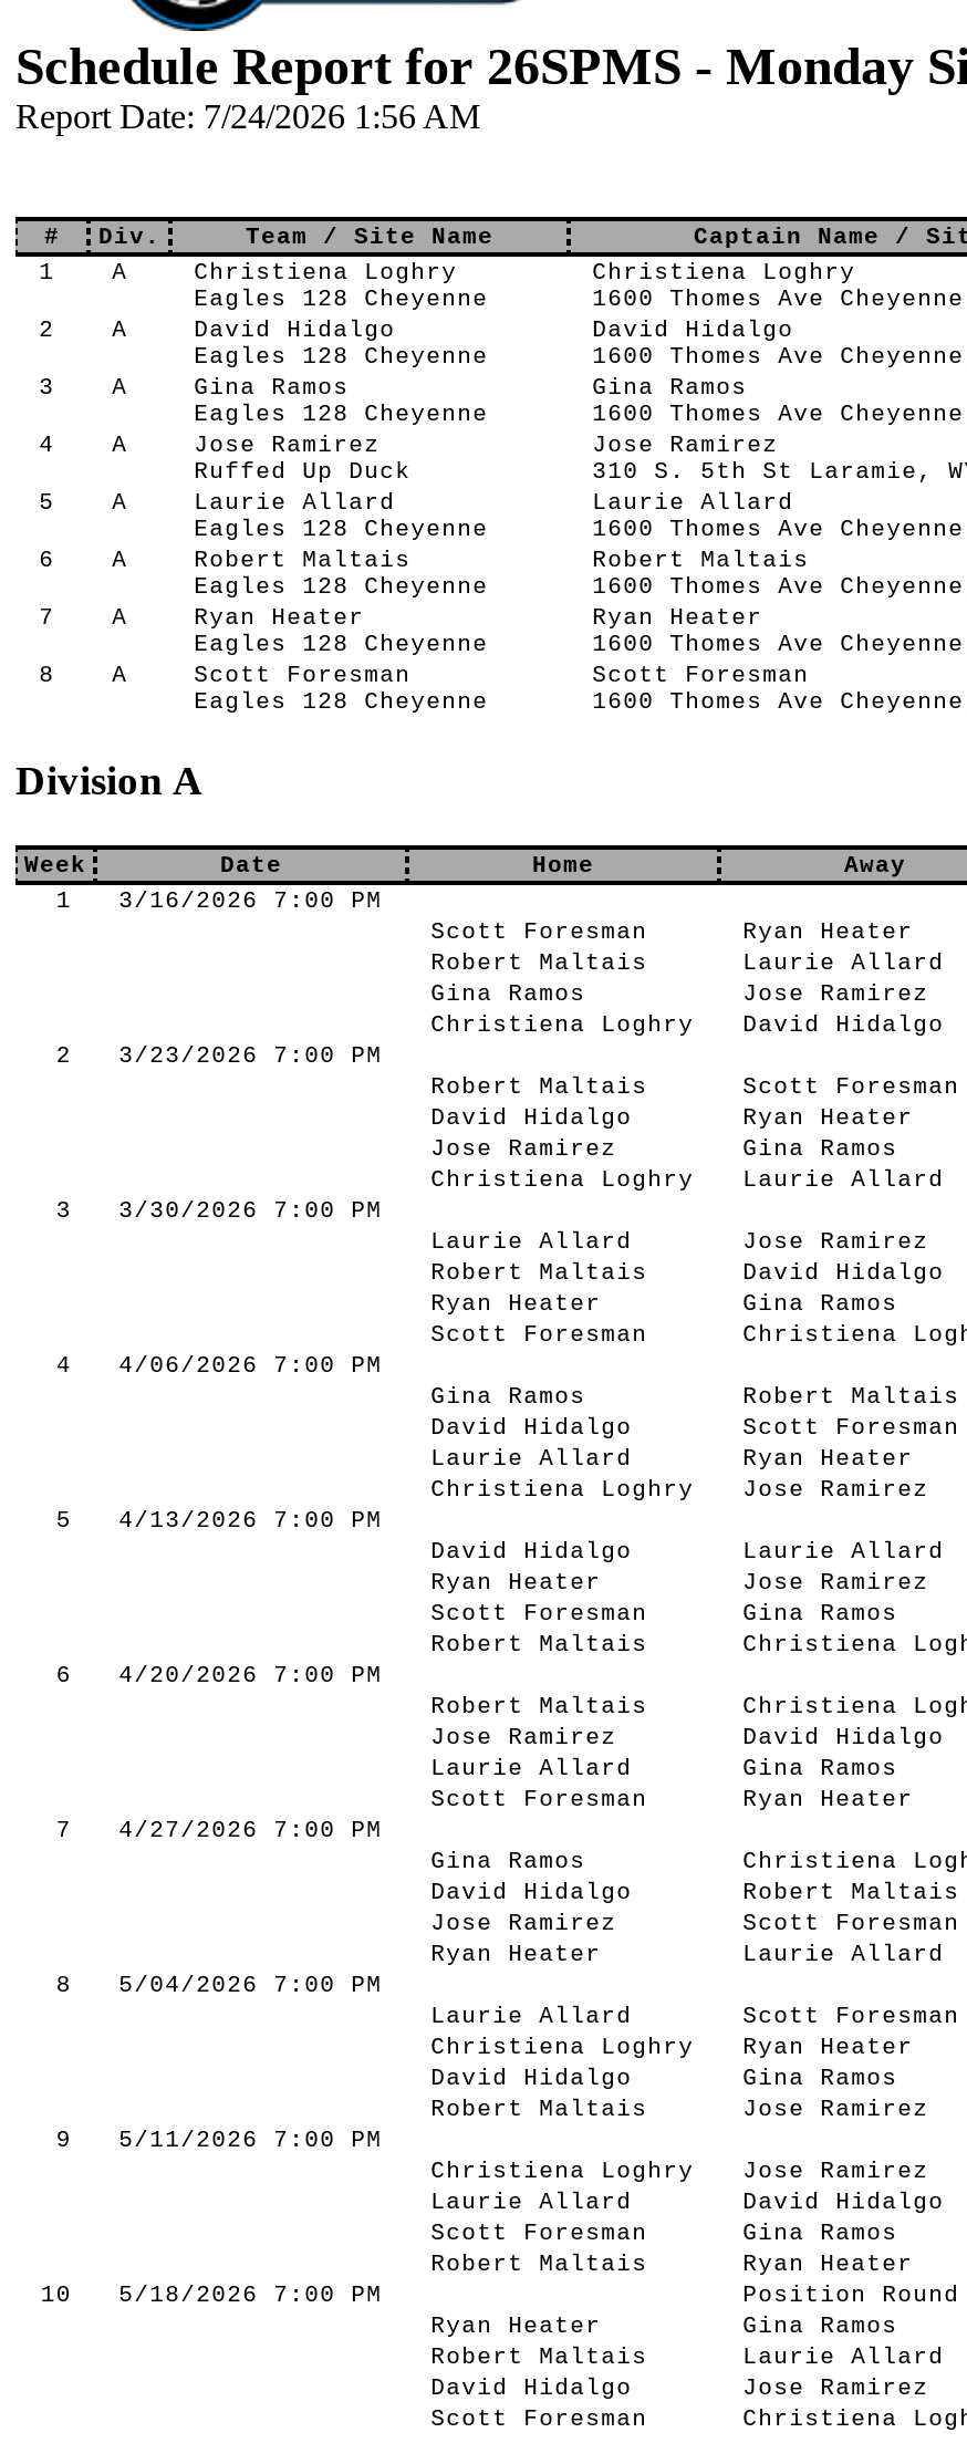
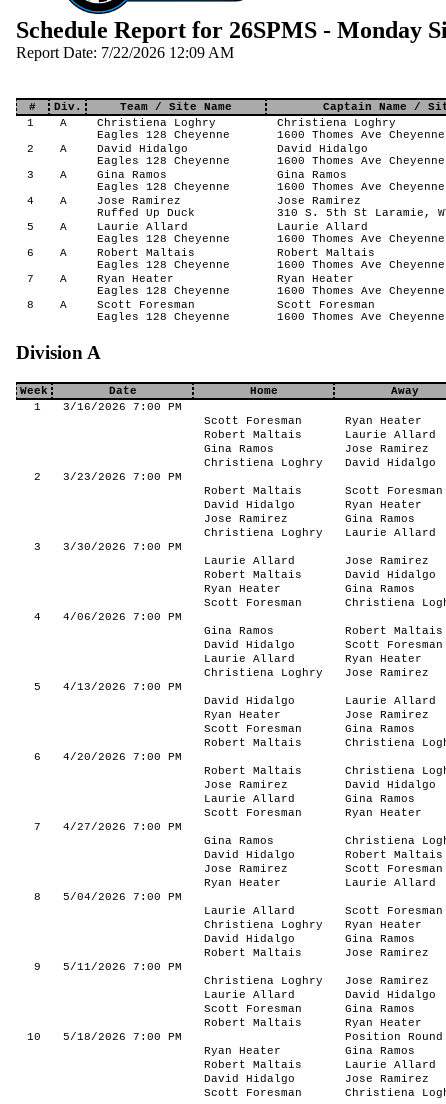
[15,97,480,135] Report Date: 7/24/2026 1:56 AM -> [16,44,234,61] Report Date: 7/22/2026 12:09 AM

